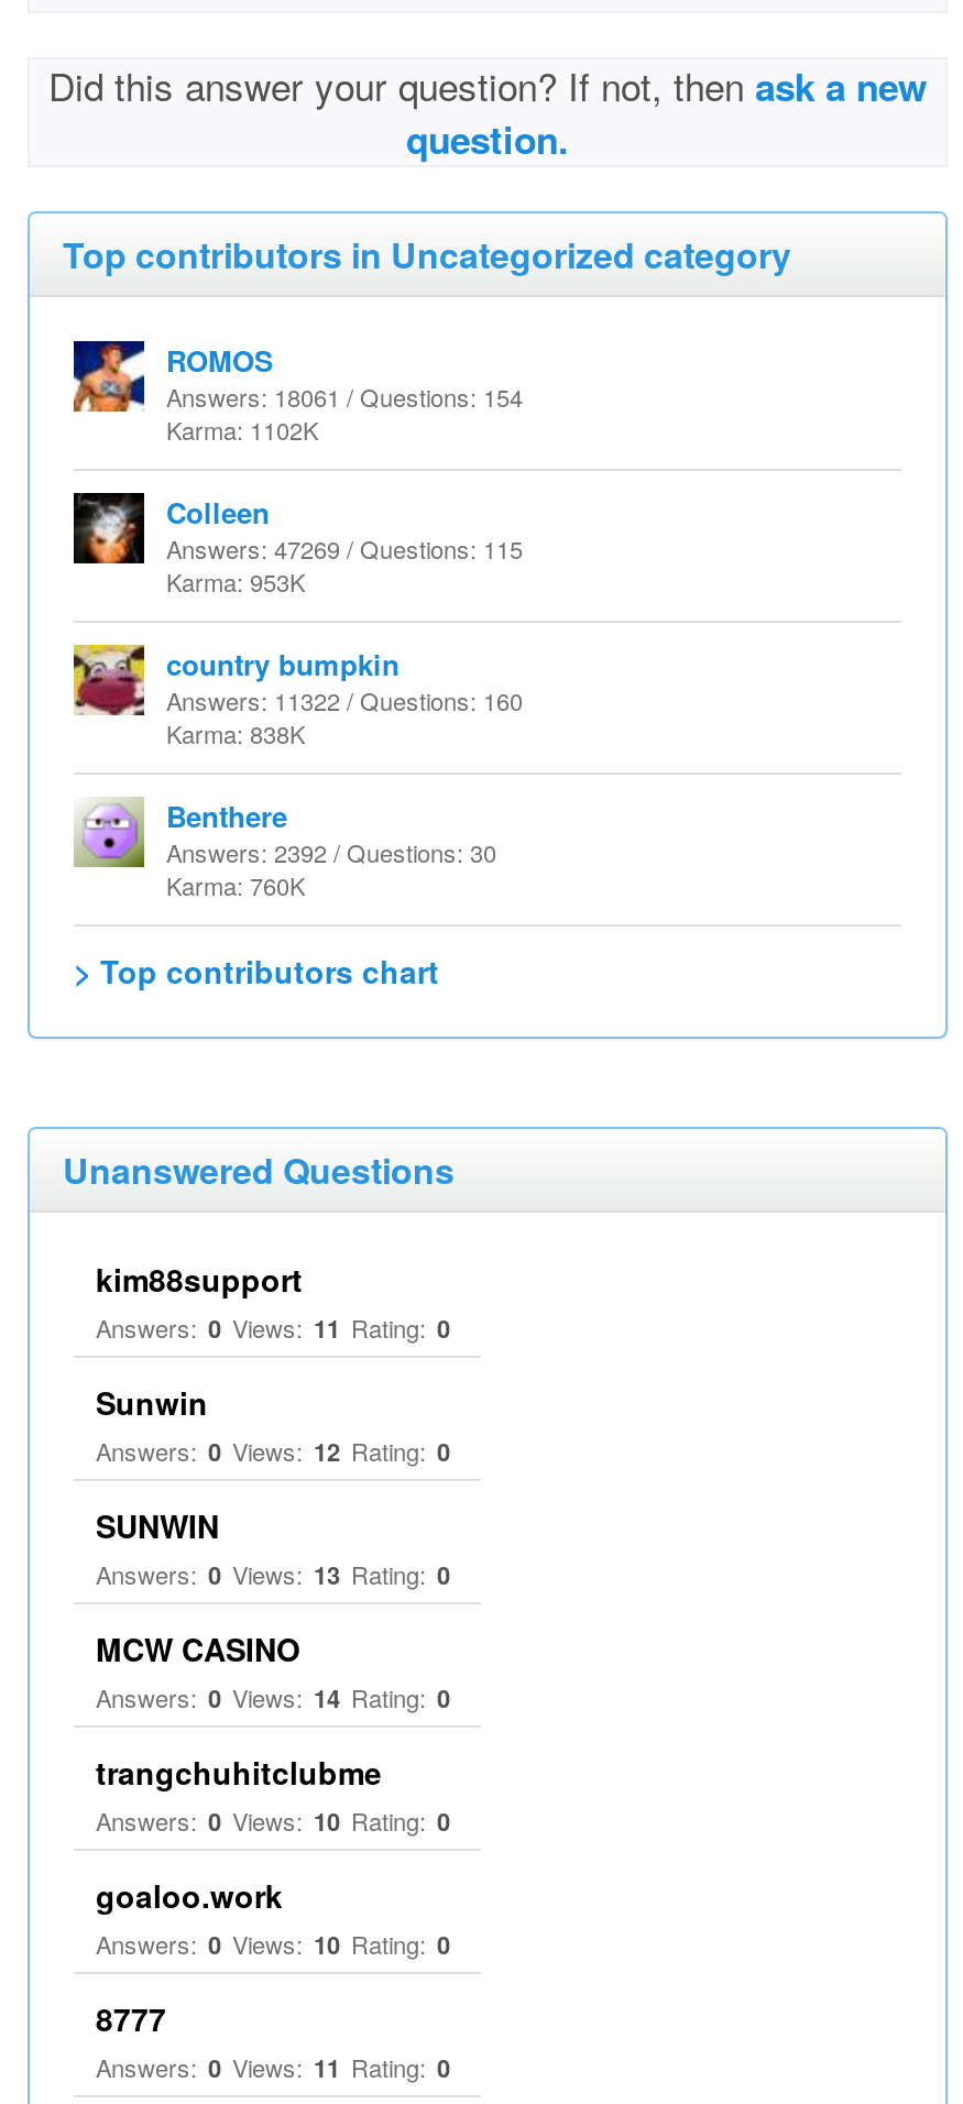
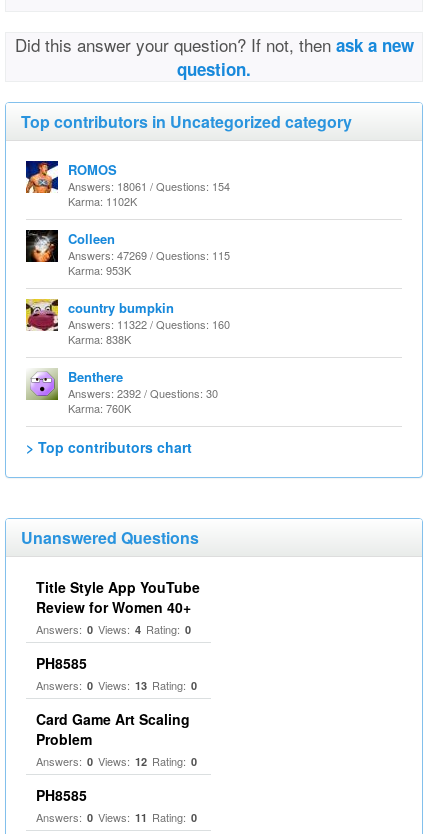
[96,1257,450,1547] kim88support | Answers: 0 Views: 11 Rating: 0 | Sunwin | SUNWIN -> [36,577,200,673] Title Style App YouTube | Review for Women 40+ | Answers: 0 Views: 4 Rating: 0 | PH8585
moved [96,1433,450,1468] -> [36,753,197,769]: Answers: 0 Views: 12 Rating: 0
[96,1626,450,2040] MCW CASINO | Answers: 0 Views: 14 Rating: 0 | trangchuhitclubme | Answers: 0 Views: 10 Rating: 0 | goaloo.work | Answers: 0 Views: 10 Rating: 0 | 8777 -> [36,709,190,805] Card Game Art Scaling | Problem | PH8585

